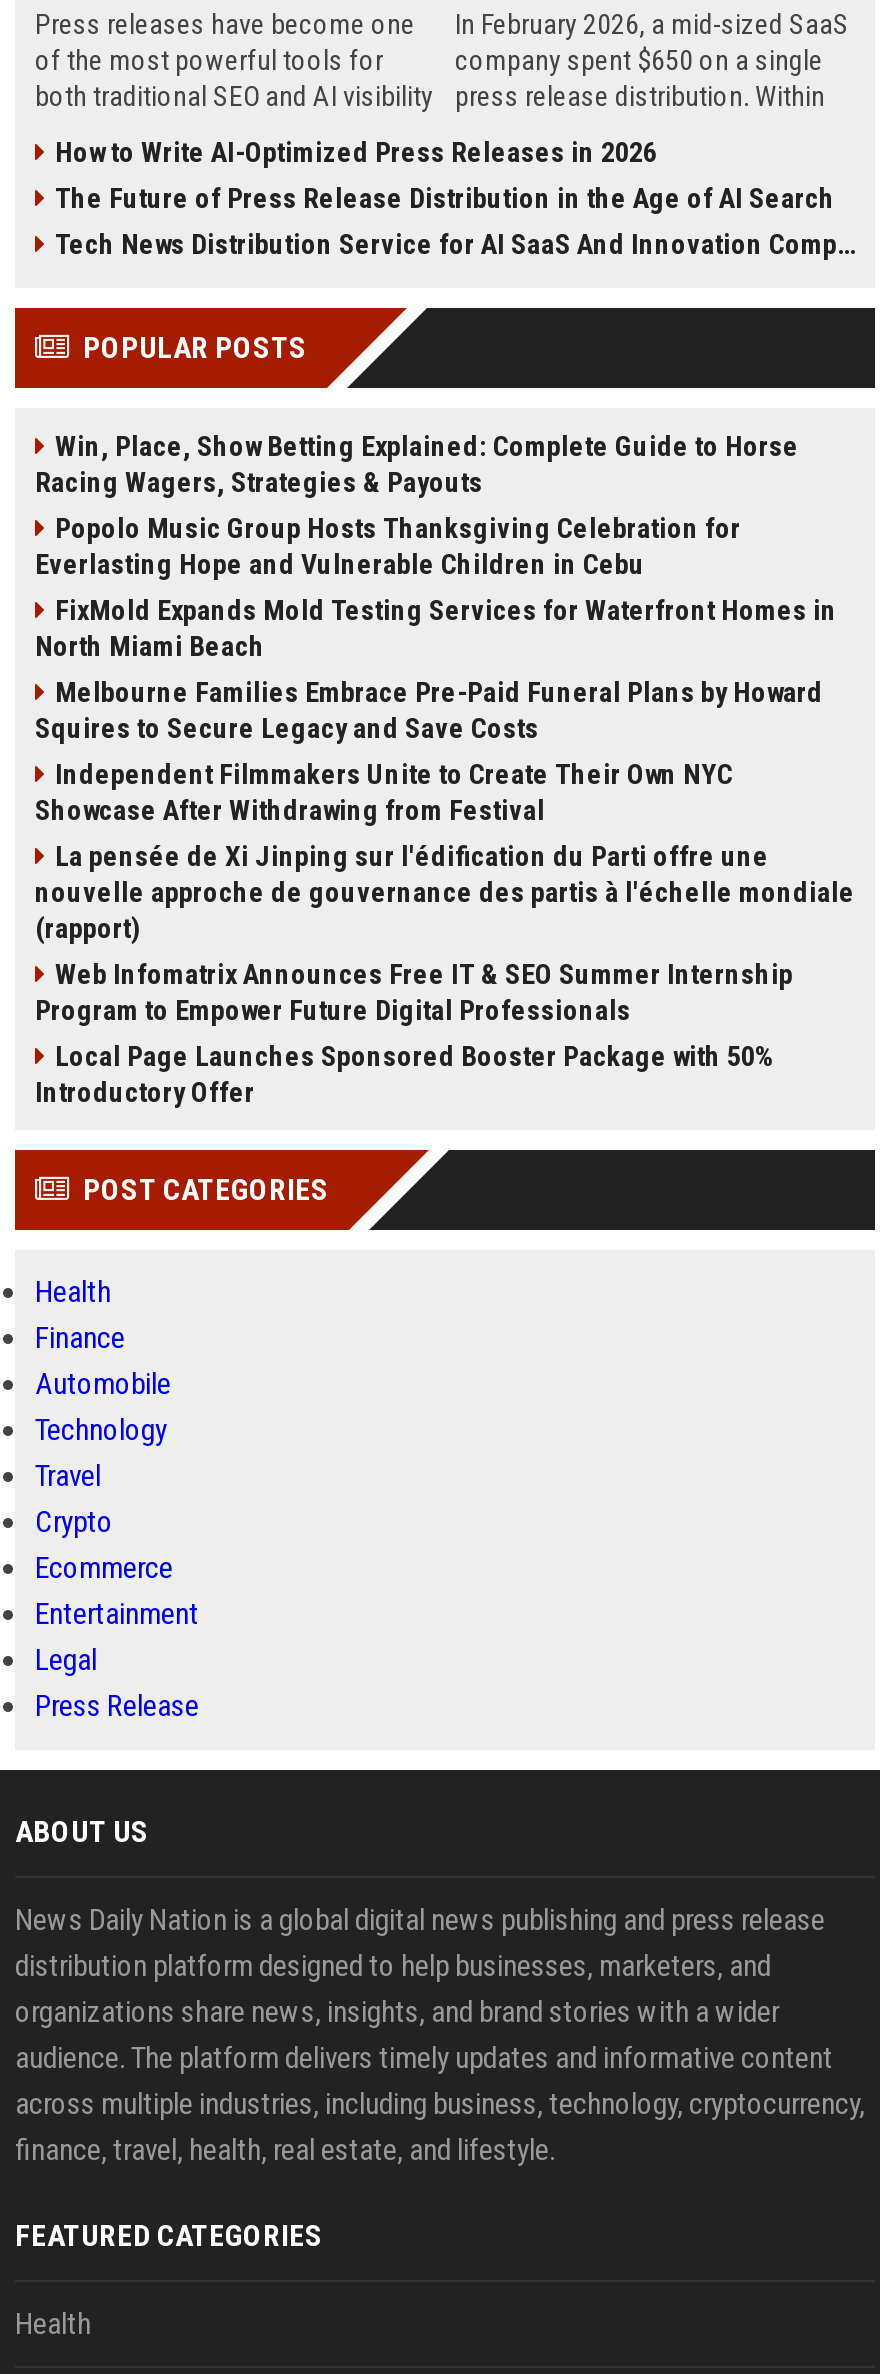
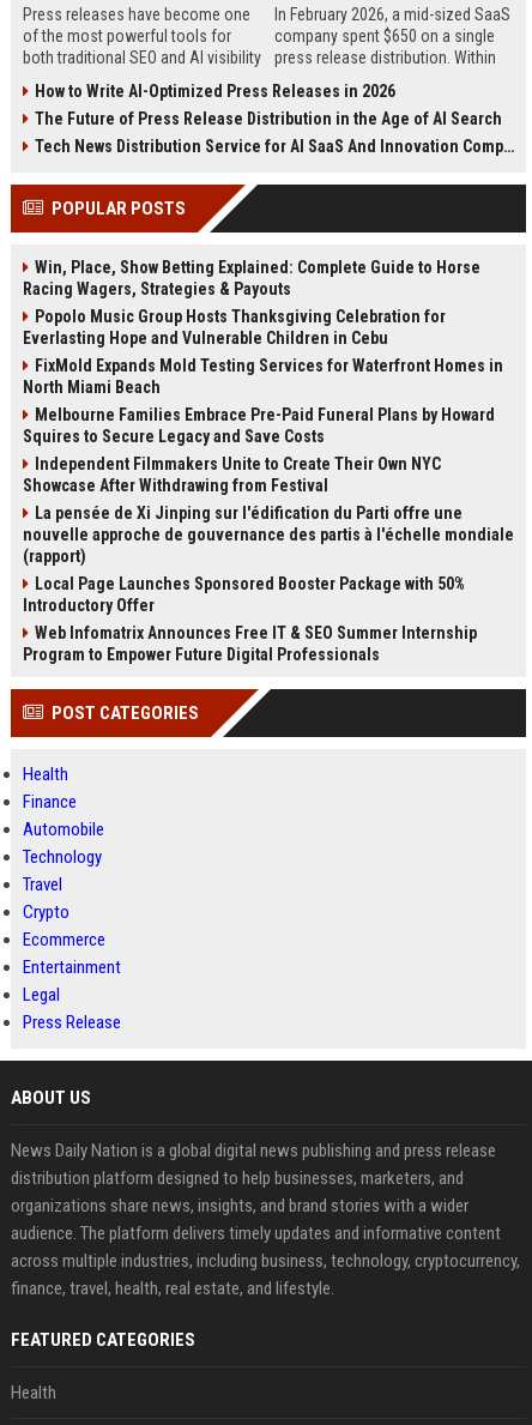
moved [35,958,793,1026] -> [23,623,477,664]: Web Infomatrix Announces Free IT & SEO Summer Internship | Program to Empower Future Digital Professionals
moved [35,1040,773,1108] -> [23,574,465,615]: Local Page Launches Sponsored Booster Package with 50% | Introductory Offer

